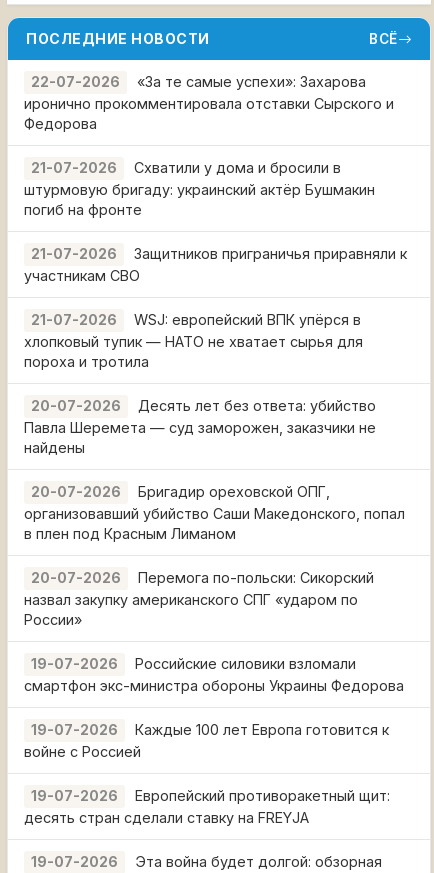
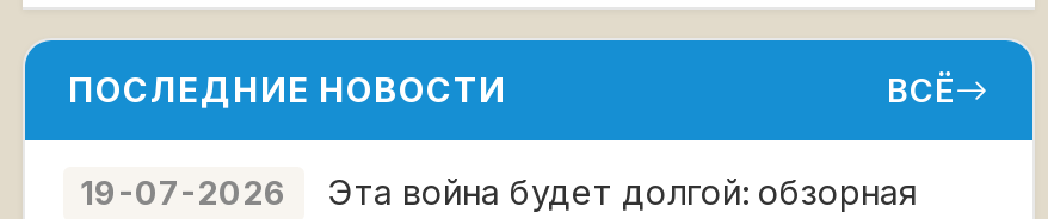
[24,73,407,826] 22-07-2026 | «За те самые успехи»: Захарова | иронично прокомментировала отставки Сырского и | Федорова | 21-07-2026 | Схватили у дома и бросили в | штурмовую бригаду: украинский актёр Бушмакин | погиб на фронте | 21-07-2026 | Защитников приграничья приравняли к | участникам СВО | 21-07-2026 | WSJ: европейский ВПК упёрся в | хлопковый тупик — НАТО не хватает сырья для | пороха и тротила | 20-07-2026 | Десять лет без ответа: убийство | Павла Шеремета — суд заморожен, заказчики не | найдены | 20-07-2026 | Бригадир ореховской ОПГ, | организовавший убийство Саши Македонского, попал | в плен под Красным Лиманом | 20-07-2026 | Перемога по-польски: Сикорский | назвал закупку американского СПГ «ударом по | России» | 19-07-2026 | Российские силовики взломали | смартфон экс-министра обороны Украины Федорова | 19-07-2026 | Каждые 100 лет Европа готовится к | войне с Россией | 19-07-2026 | Европейский противоракетный щит: | десять стран сделали ставку на FREYJA -> none

